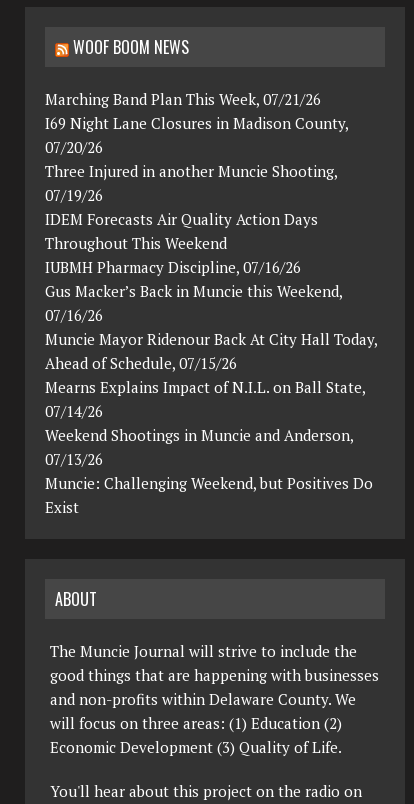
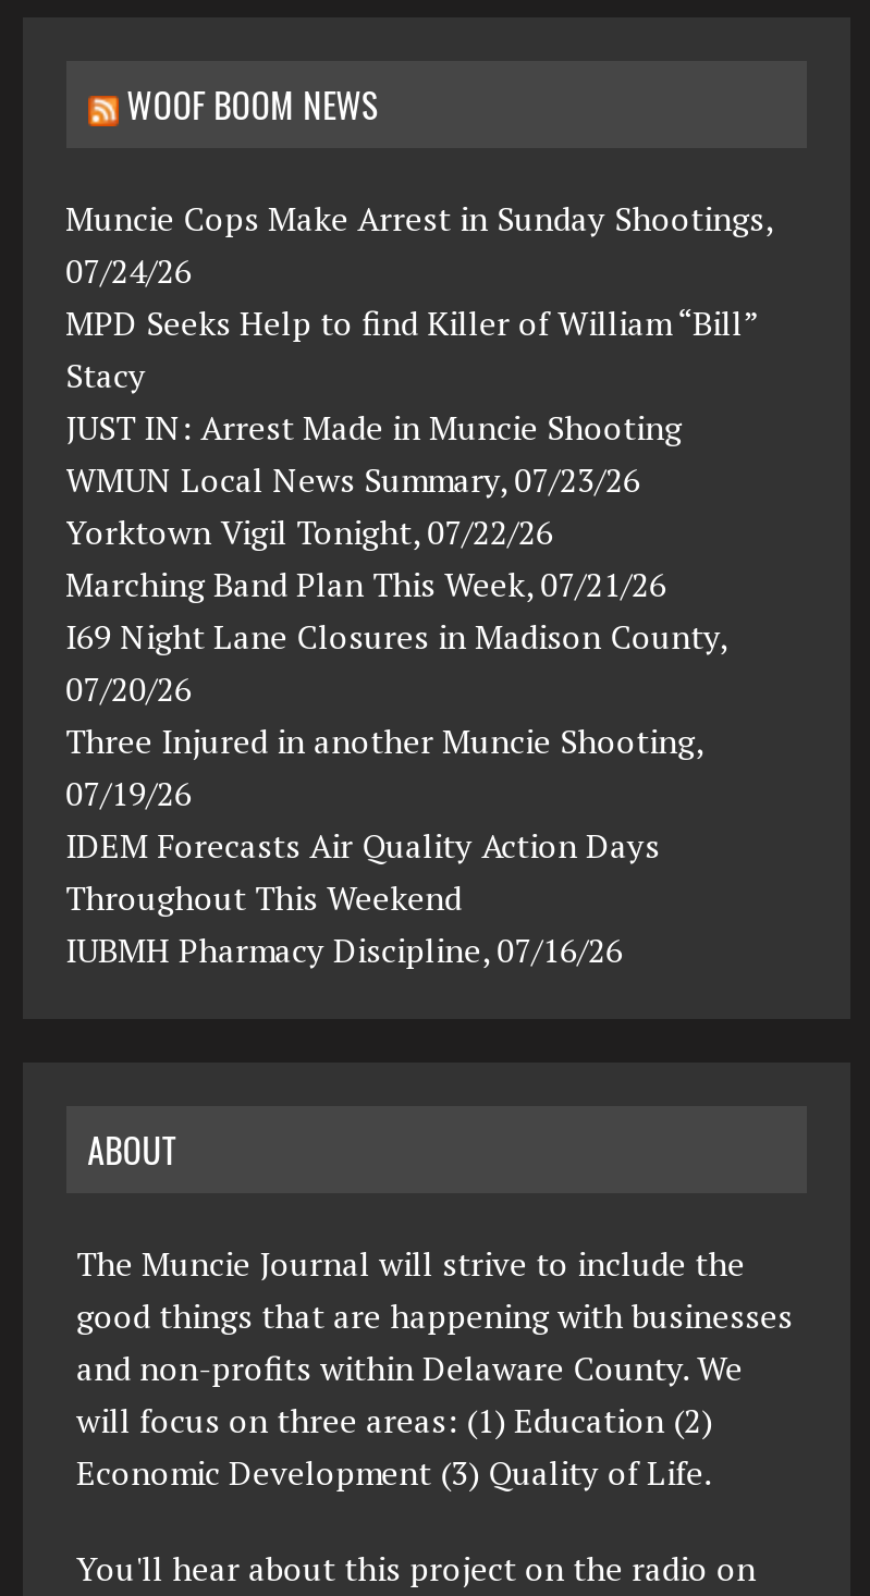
none -> [66,195,771,552] Muncie Cops Make Arrest in Sunday Shootings, | 07/24/26 | MPD Seeks Help to find Killer of William “Bill” | Stacy | JUST IN: Arrest Made in Muncie Shooting | WMUN Local News Summary, 07/23/26 | Yorktown Vigil Tonight, 07/22/26
moved [45,89,348,277] -> [66,561,725,970]: Marching Band Plan This Week, 07/21/26 | I69 Night Lane Closures in Madison County, | 07/20/26 | Three Injured in another Muncie Shooting, | 07/19/26 | IDEM Forecasts Air Quality Action Days | Throughout This Weekend | IUBMH Pharmacy Discipline, 07/16/26
[45,281,377,517] Gus Macker’s Back in Muncie this Weekend, | 07/16/26 | Muncie Mayor Ridenour Back At City Hall Today, | Ahead of Schedule, 07/15/26 | Mearns Explains Impact of N.I.L. on Ball State, | 07/14/26 | Weekend Shootings in Muncie and Anderson, | 07/13/26 | Muncie: Challenging Weekend, but Positives Do | Exist -> none

